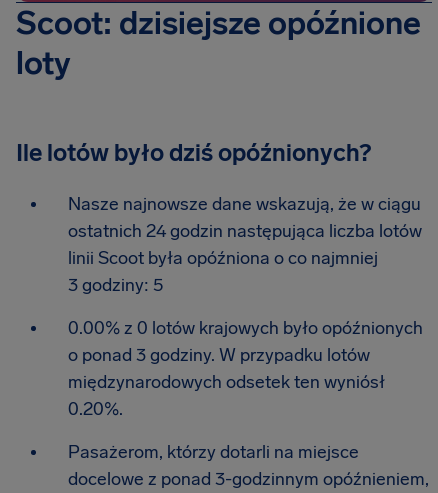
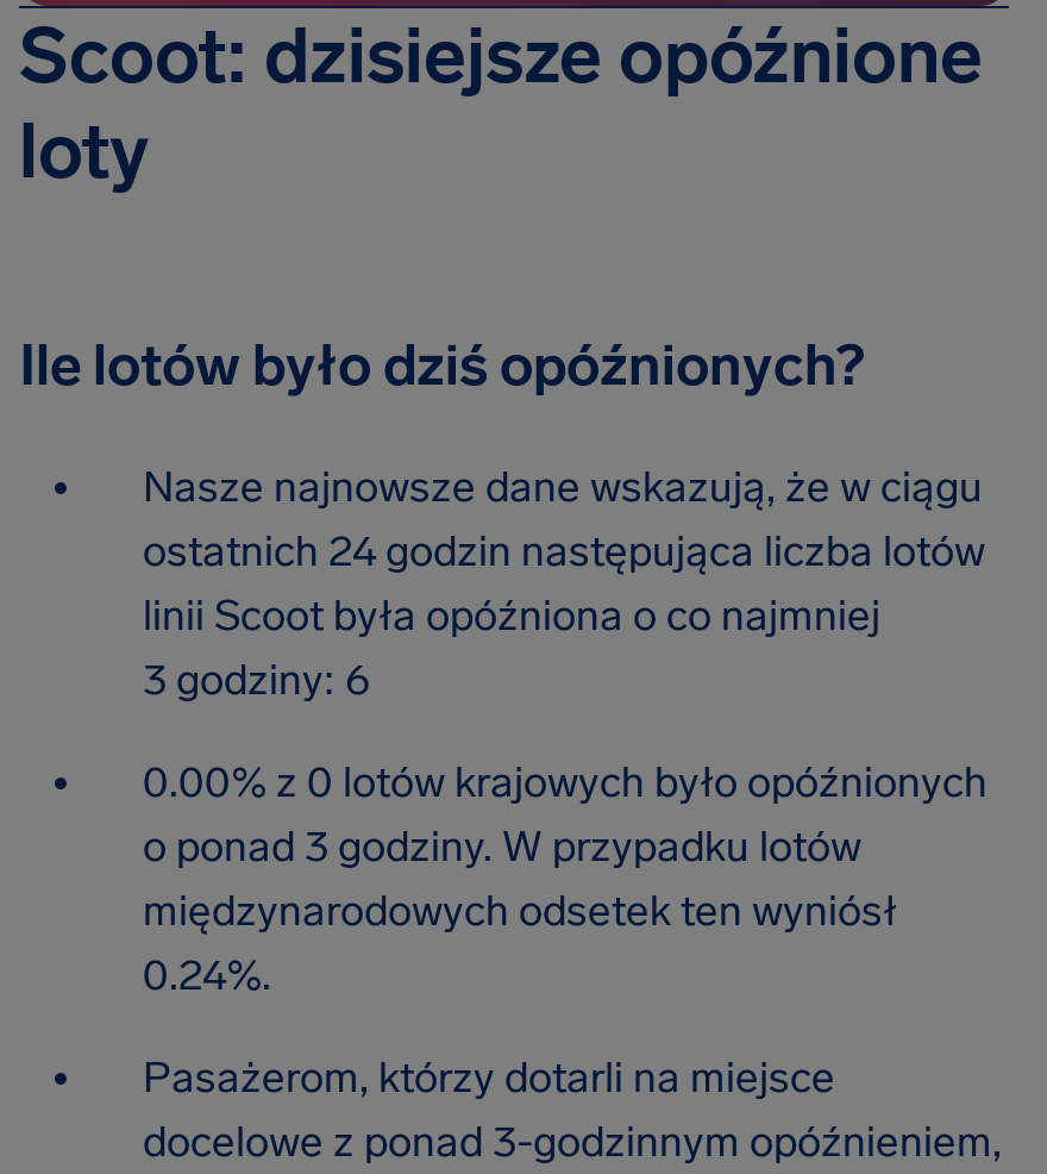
[68,274,164,296] 3 godziny: 5 -> [143,652,371,705] 3 godziny: 6
[68,398,123,420] 0.20%. -> [143,948,271,1000] 0.24%.

